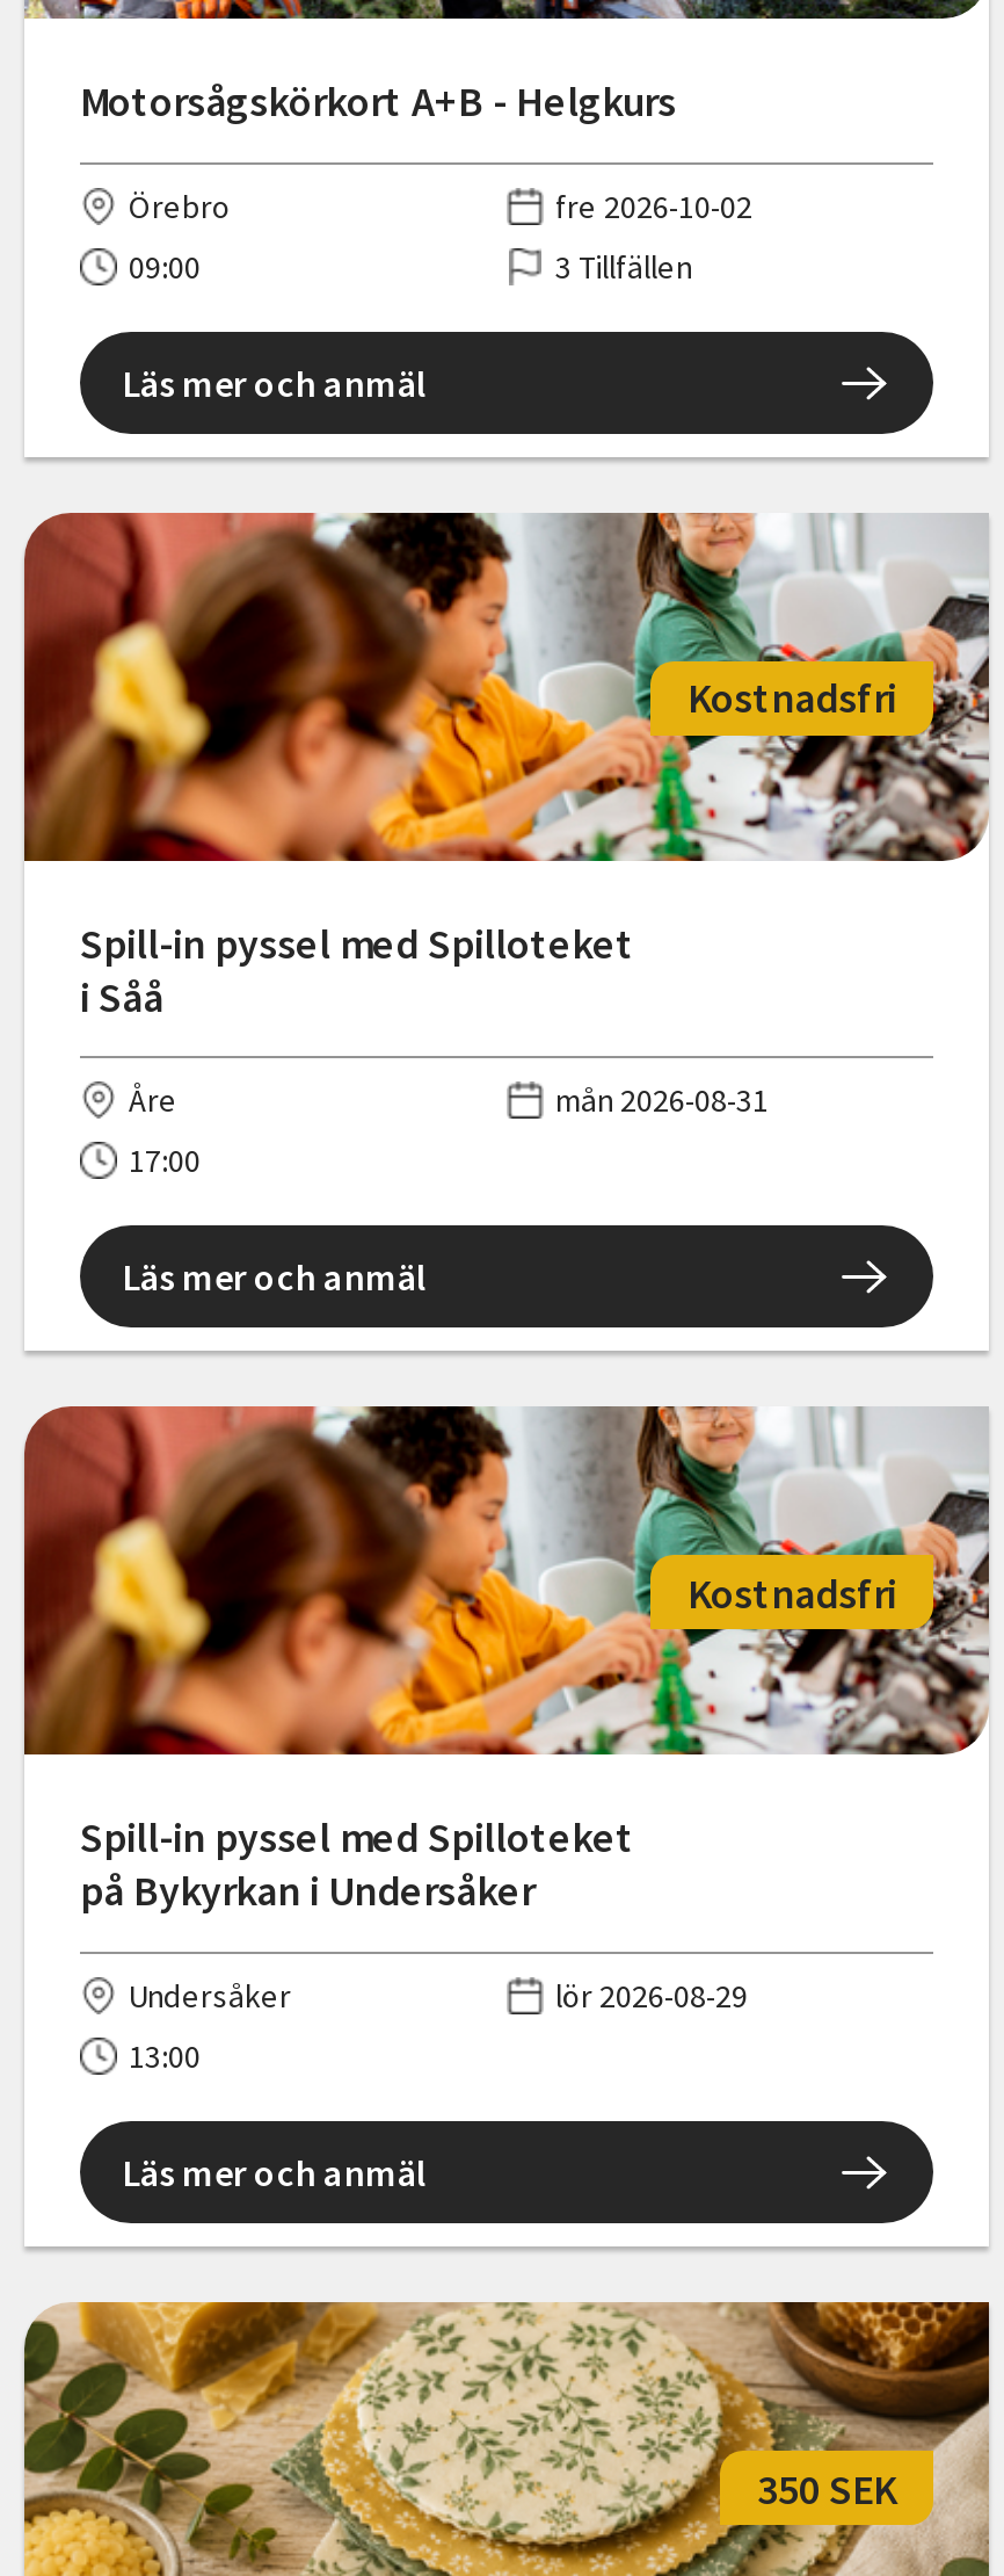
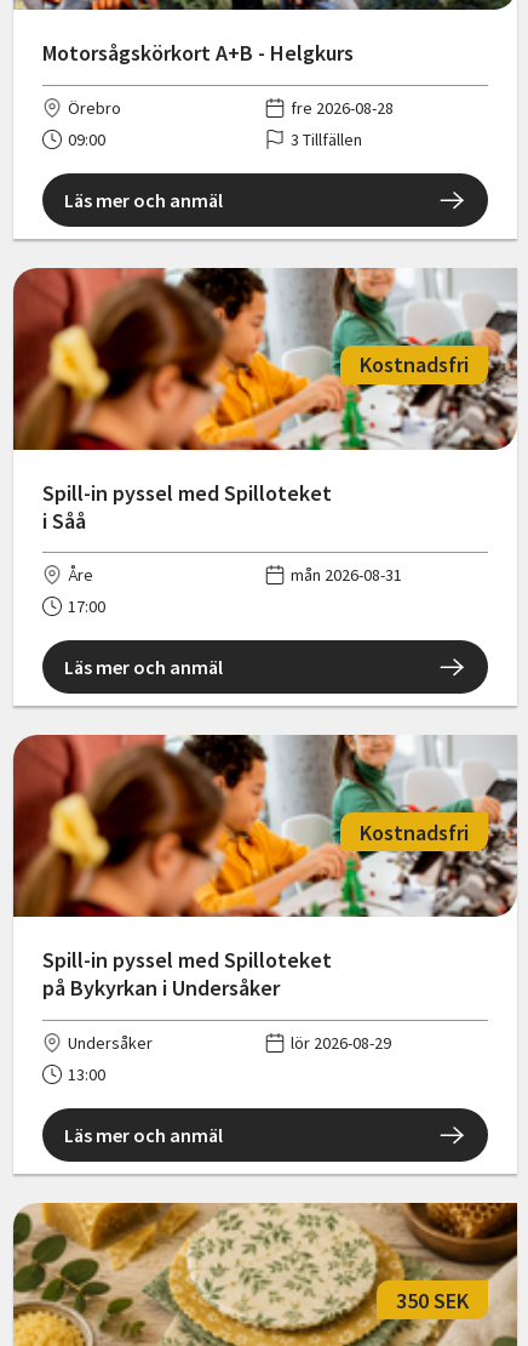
[555,184,752,226] fre 2026-10-02 -> [291,96,394,118] fre 2026-08-28

